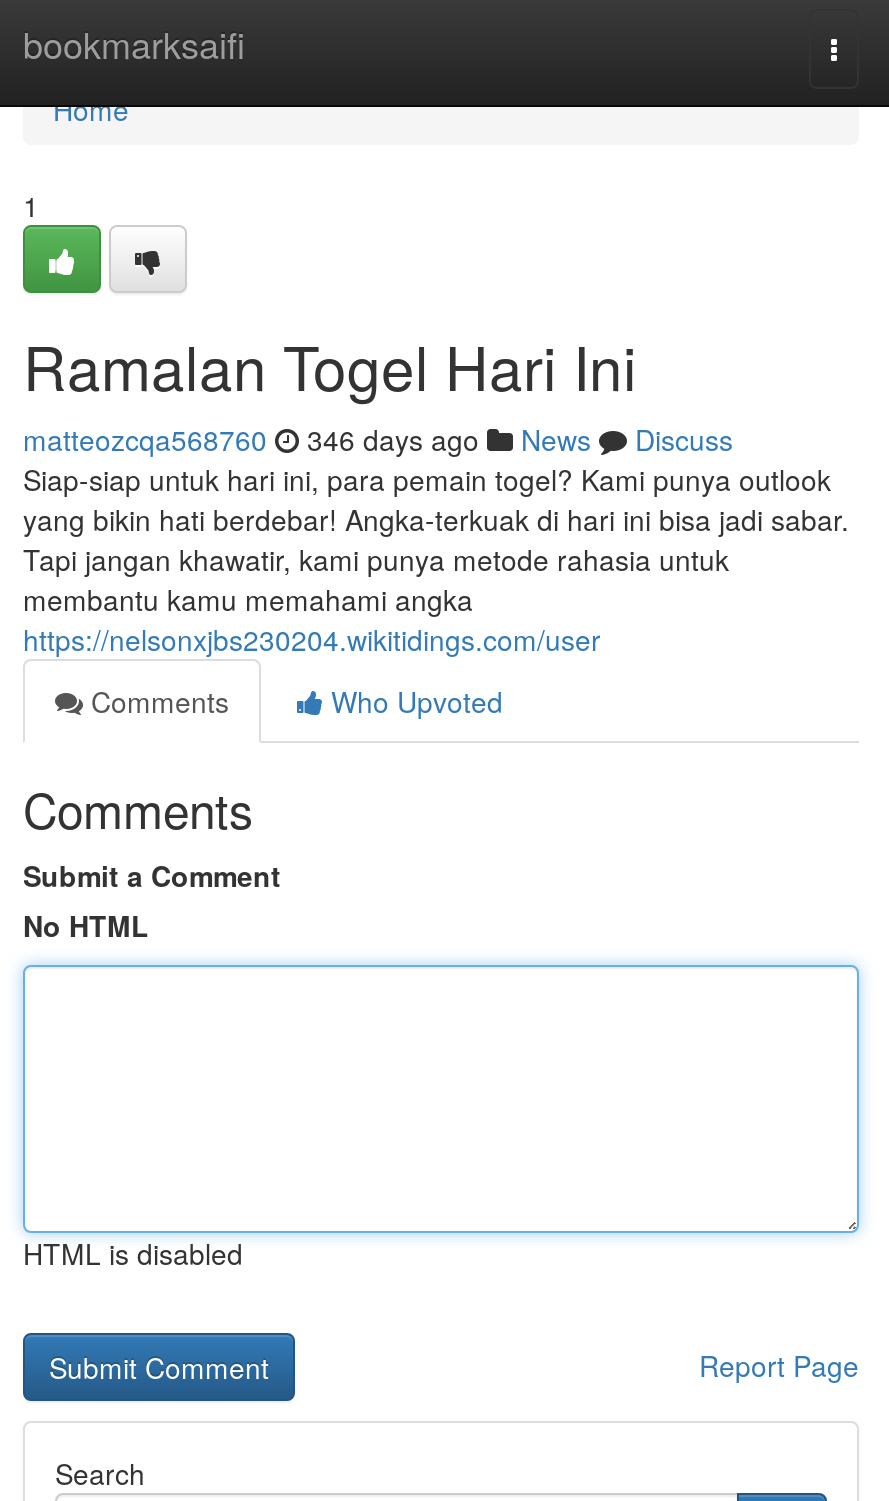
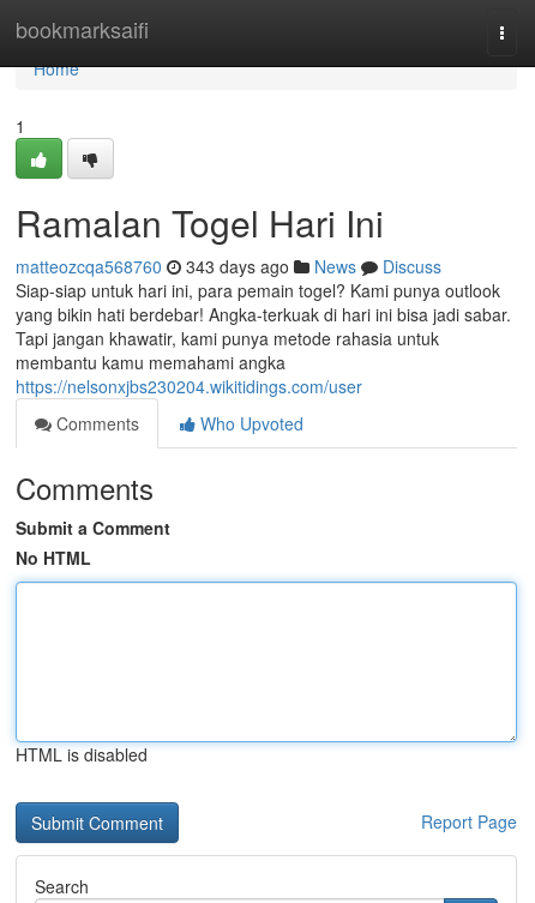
[23,419,733,459] matteozcqa568760 346 days ago News Discuss -> [16,254,441,278] matteozcqa568760 343 days ago News Discuss

